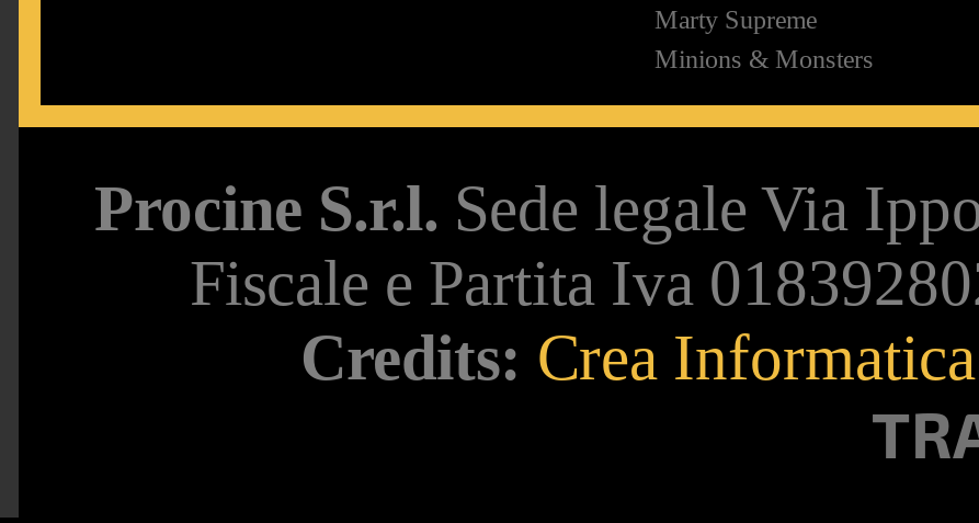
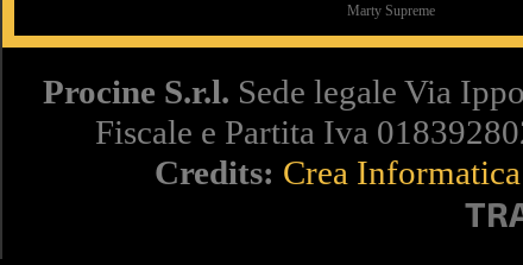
[654,44,874,75] Minions & Monsters -> none

